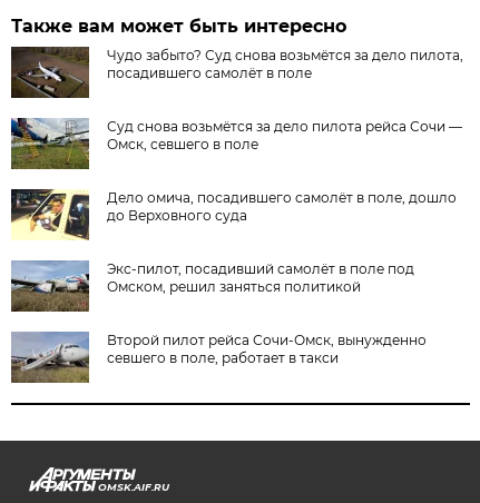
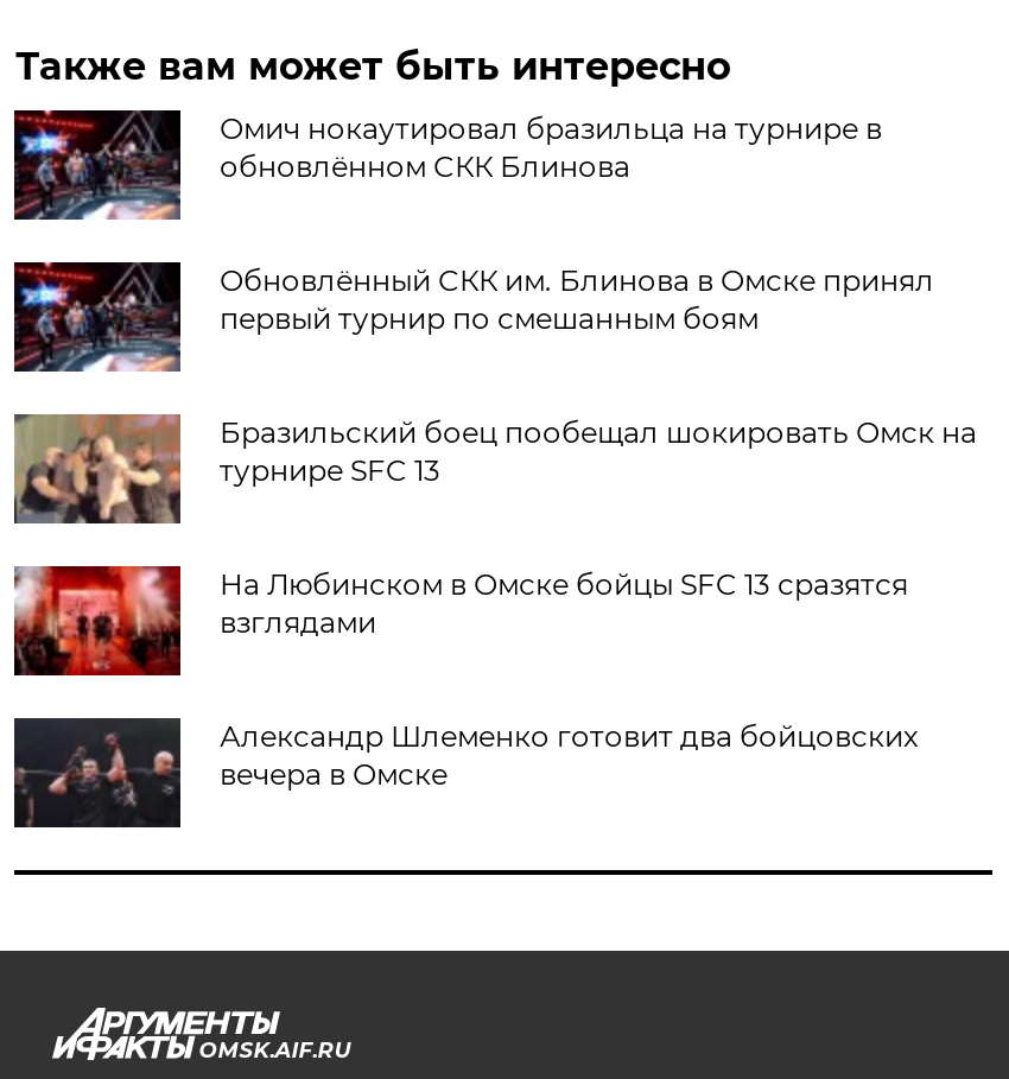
[11,46,464,99] [image] | Чудо забыто? Суд снова возьмётся за дело пилота, | посадившего самолёт в поле -> [14,108,882,222] [image] | Омич нокаутировал бразильца на турнире в | обновлённом СКК Блинова
[10,118,463,170] [image] | Суд снова возьмётся за дело пилота рейса Сочи — | Омск, севшего в поле -> [12,260,934,374] [image] | Обновлённый СКК им. Блинова в Омске принял | первый турнир по смешанным боям
[10,188,457,240] [image] | Дело омича, посадившего самолёт в поле, дошло | до Верховного суда -> [12,412,977,526] [image] | Бразильский боец пообещал шокировать Омск на | турнире SFC 13
[11,259,415,313] [image] | Экс-пилот, посадивший самолёт в поле под | Омском, решил заняться политикой -> [14,564,908,678] [image] | На Любинском в Омске бойцы SFC 13 сразятся | взглядами
[10,331,427,384] [image] | Второй пилот рейса Сочи-Омск, вынужденно | севшего в поле, работает в такси -> [14,716,917,830] [image] | Александр Шлеменко готовит два бойцовских | вечера в Омске

